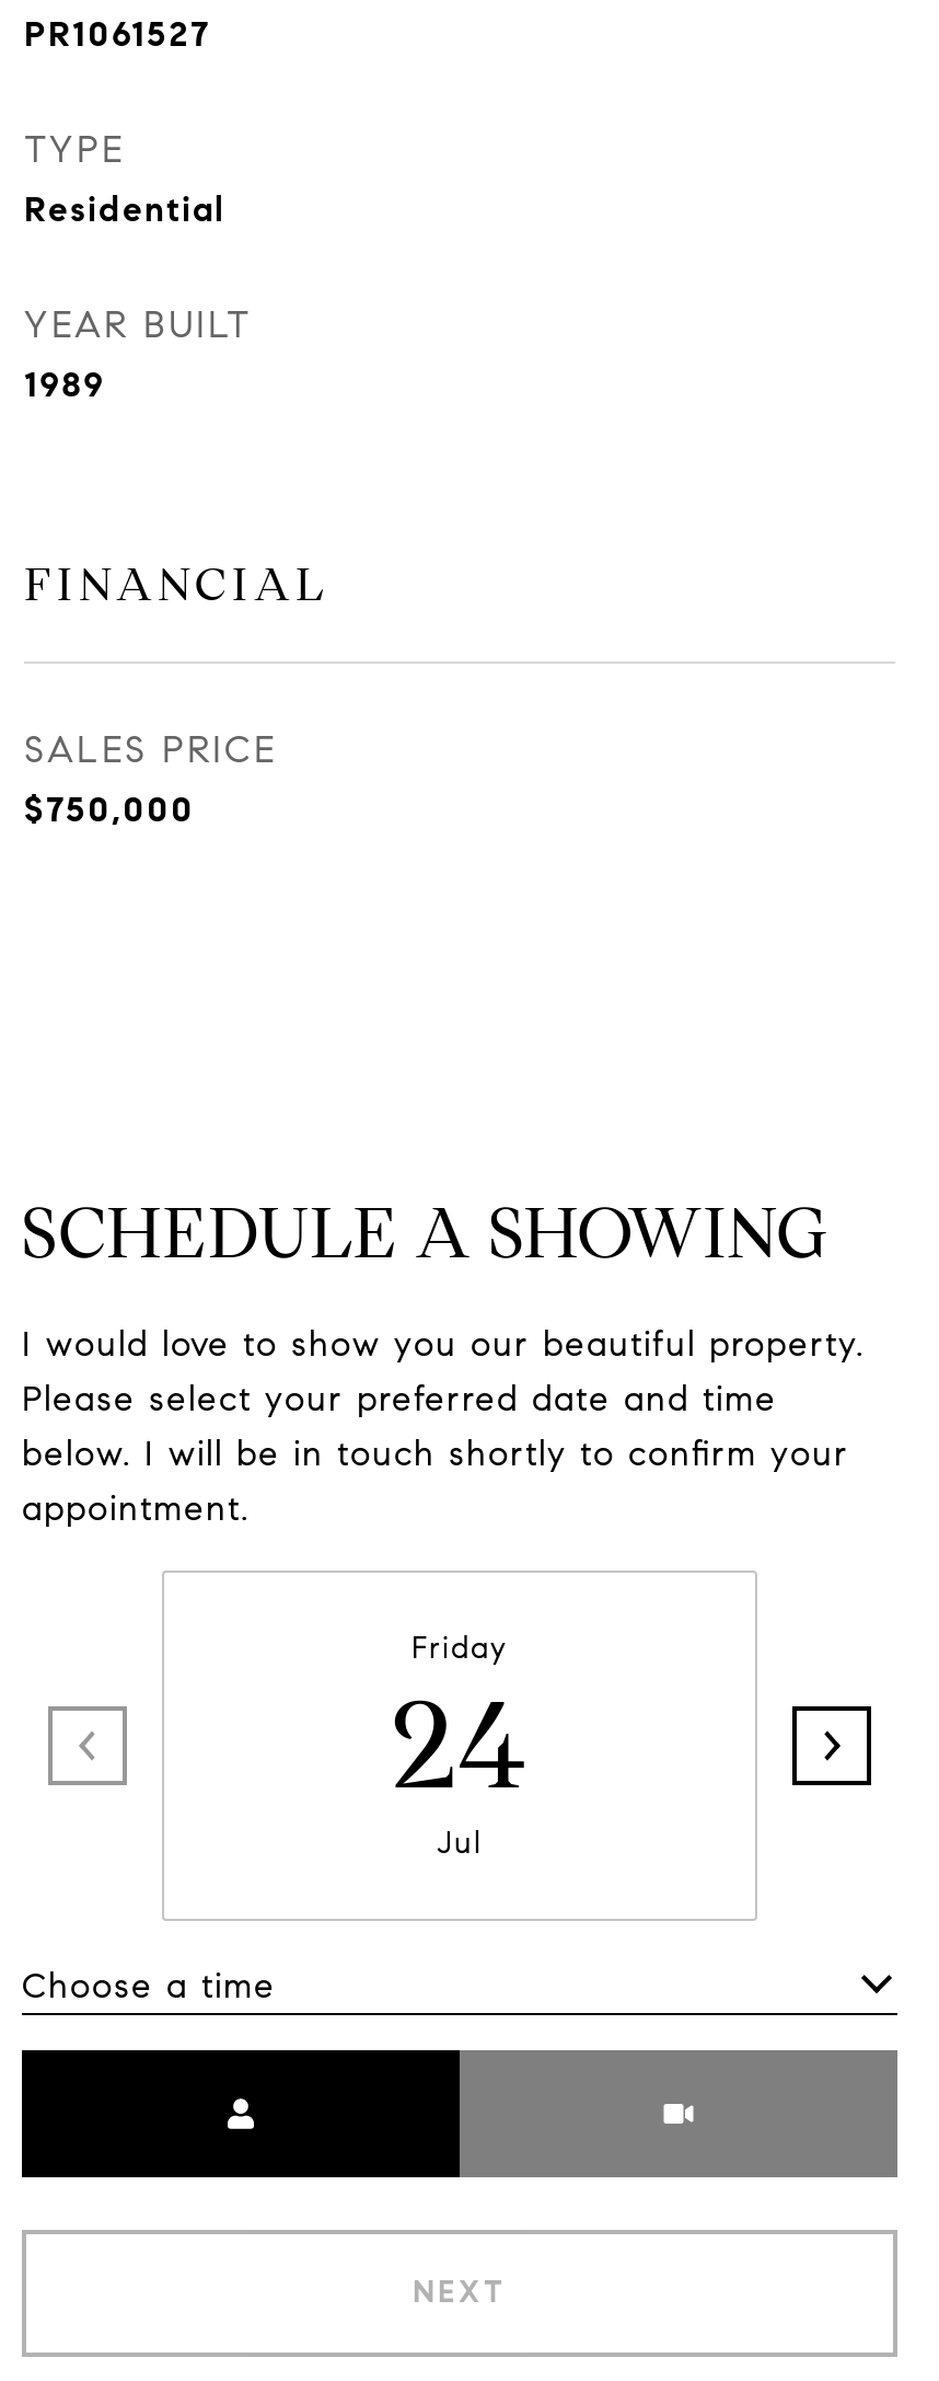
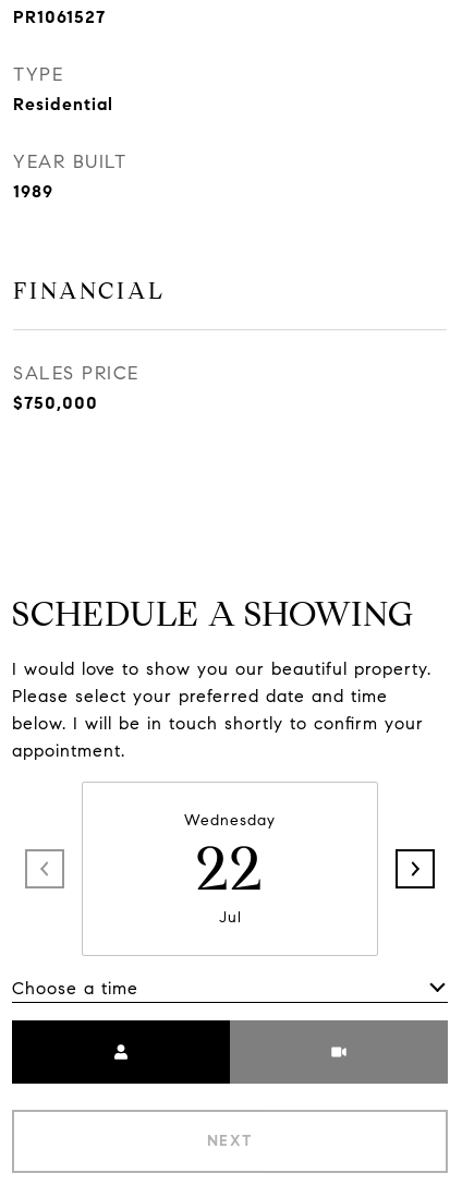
[392,1630,528,1820] Friday | 24 -> [184,811,276,906] Wednesday | 22

